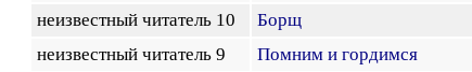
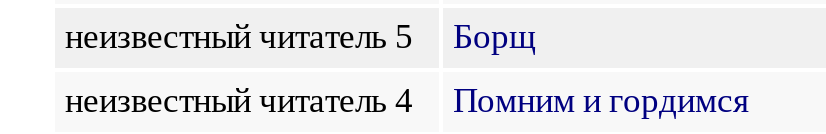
[37,10,244,30] неизвестный читатель 10 -> [65,18,429,56] неизвестный читатель 5
[37,44,234,64] неизвестный читатель 9 -> [65,82,429,120] неизвестный читатель 4

